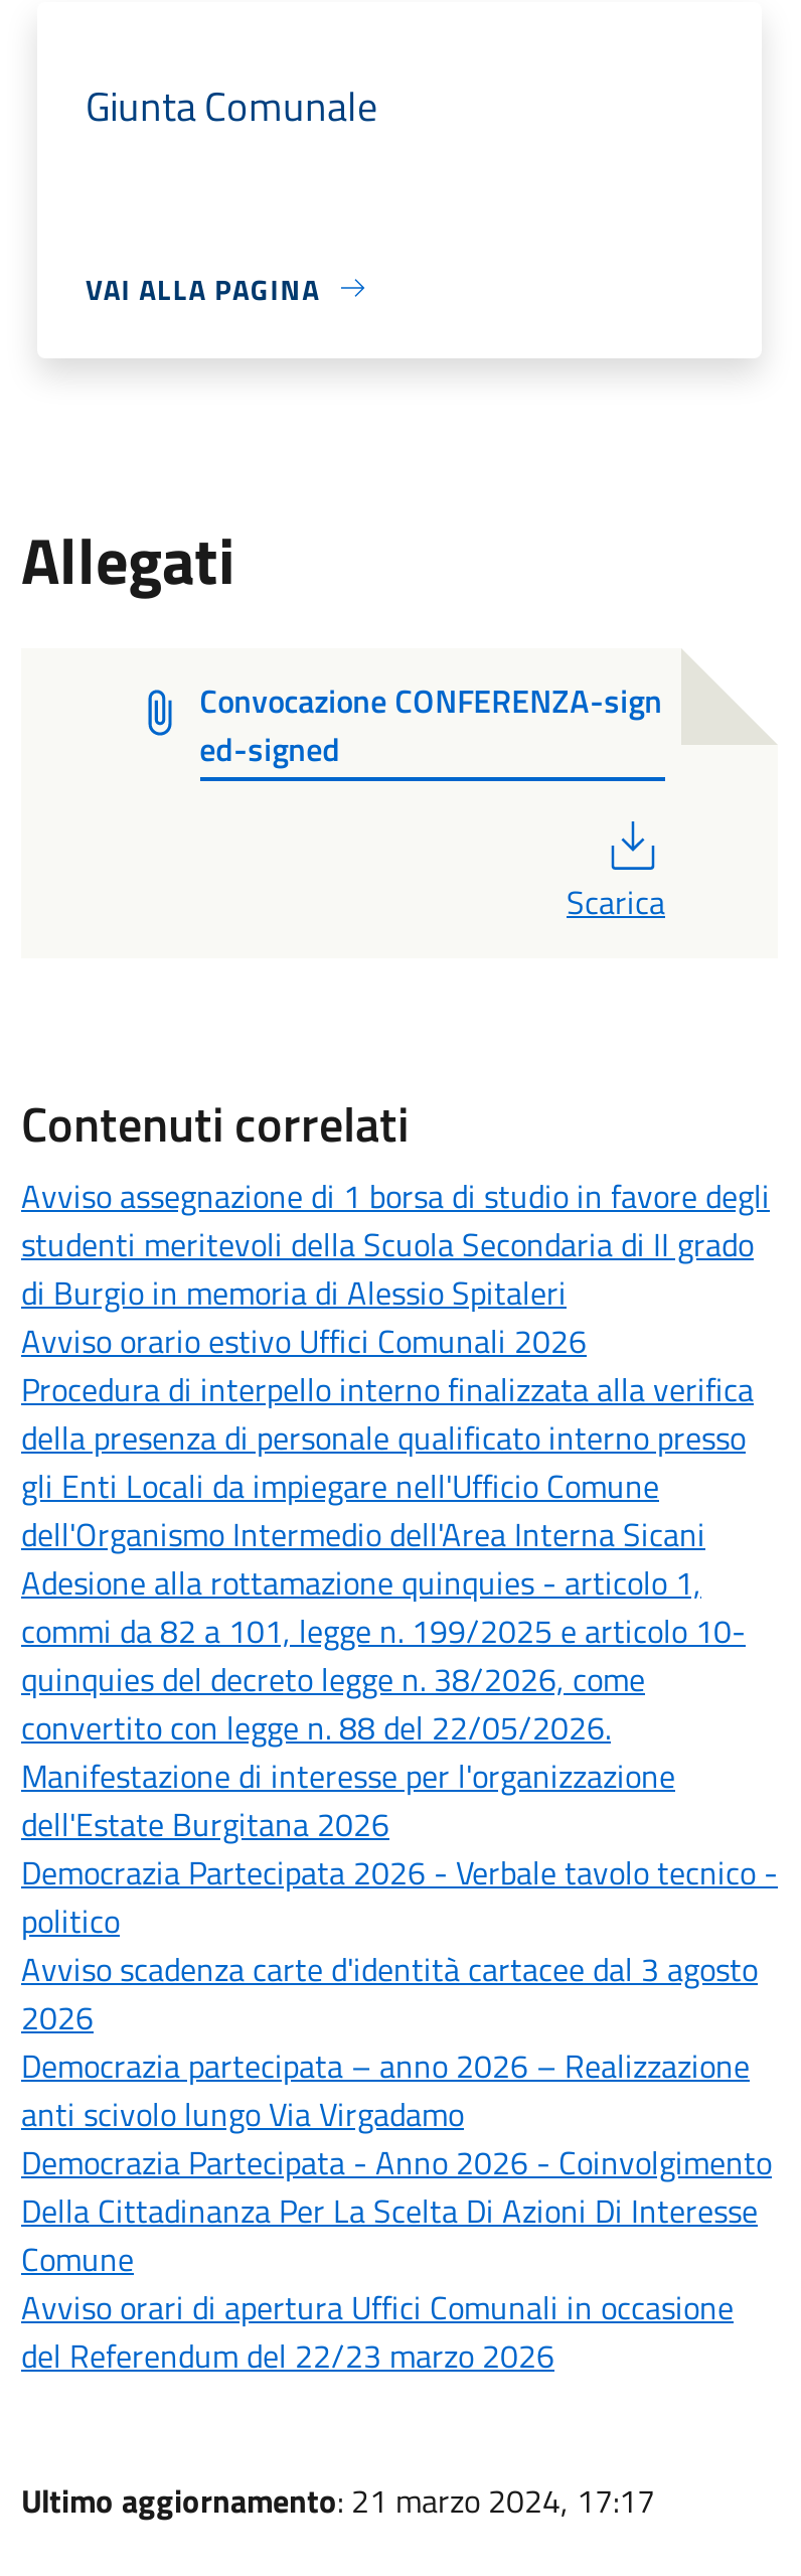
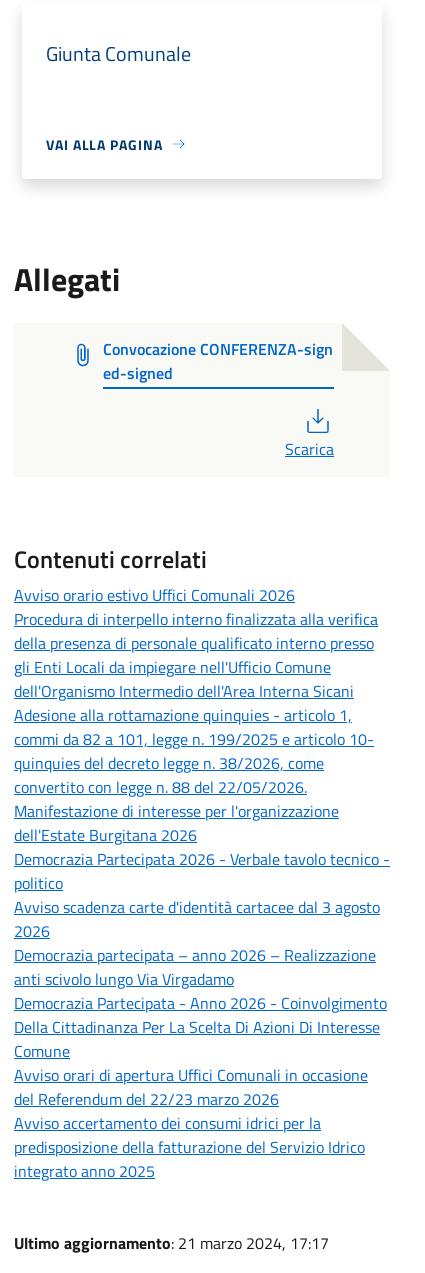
[21,1171,770,1316] Avviso assegnazione di 1 borsa di studio in favore degli | studenti meritevoli della Scuola Secondaria di II grado | di Burgio in memoria di Alessio Spitaleri -> none
moved [21,1316,778,2379] -> [14,582,390,1110]: Avviso orario estivo Uffici Comunali 2026 | Procedura di interpello interno finalizzata alla verifica | della presenza di personale qualificato interno presso | ... | Avviso orari di apertura Uffici Comunali in occasione | del Referendum del 22/23 marzo 2026
none -> [14,1110,365,1182] Avviso accertamento dei consumi idrici per la | predisposizione della fatturazione del Servizio Idrico | integrato anno 2025

